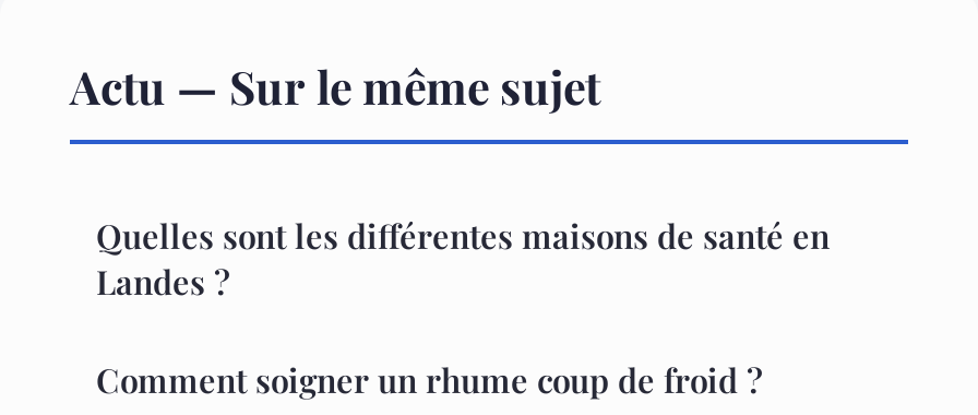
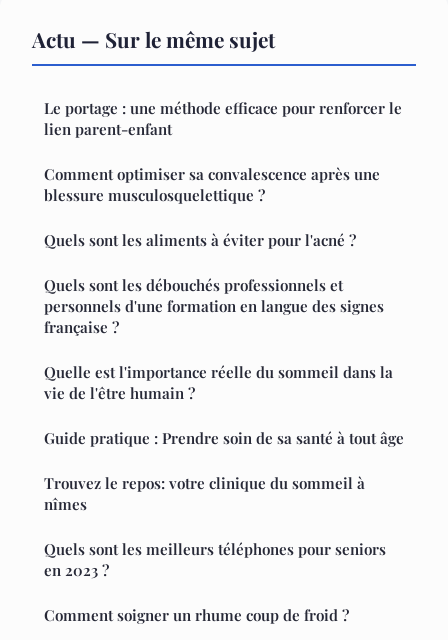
[96,214,830,304] Quelles sont les différentes maisons de santé en | Landes ? -> [44,98,404,580] Le portage : une méthode efficace pour renforcer le | lien parent-enfant | Comment optimiser sa convalescence après une | blessure musculosquelettique ? | Quels sont les aliments à éviter pour l'acné ? | Quels sont les débouchés professionnels et | personnels d'une formation en langue des signes | française ? | Quelle est l'importance réelle du sommeil dans la | vie de l'être humain ? | Guide pratique : Prendre soin de sa santé à tout âge | Trouvez le repos: votre clinique du sommeil à | nîmes | Quels sont les meilleurs téléphones pour seniors | en 2023 ?

